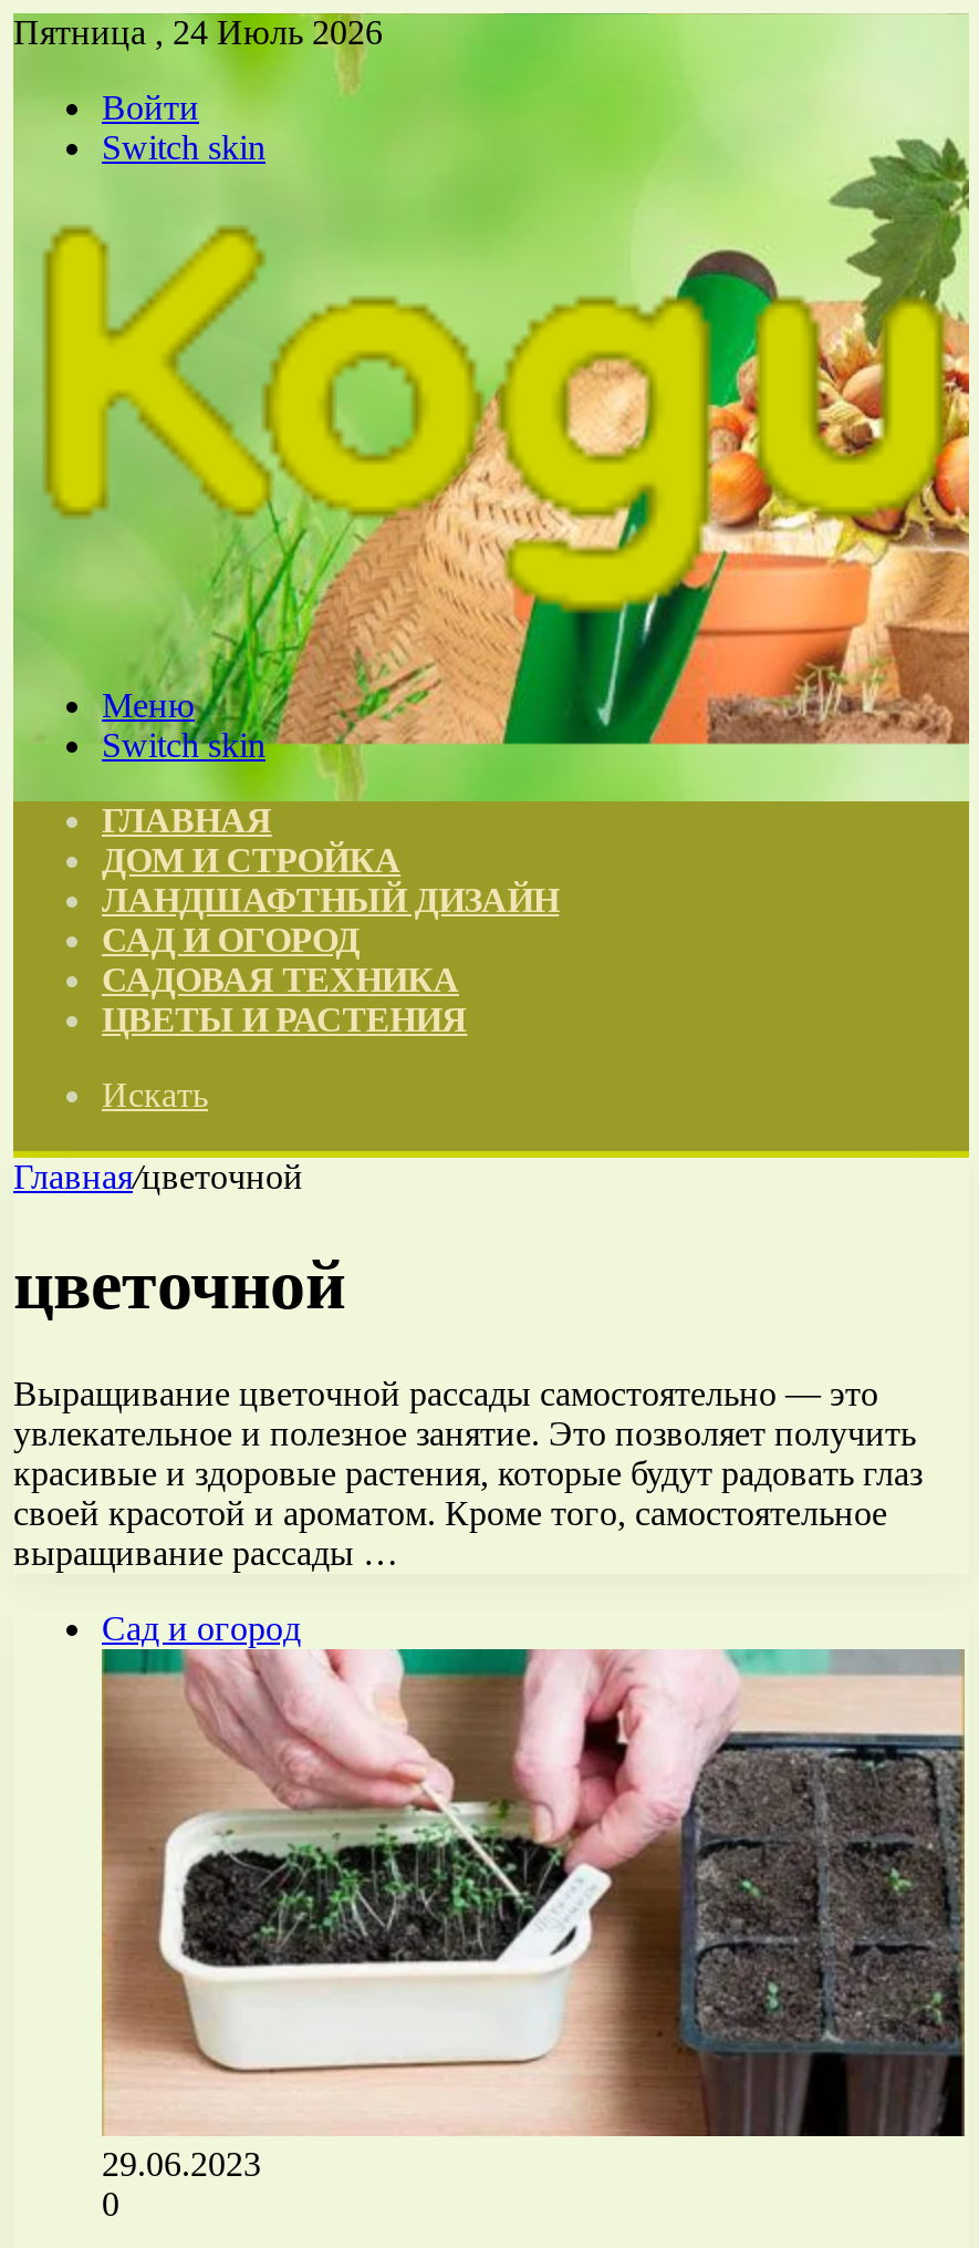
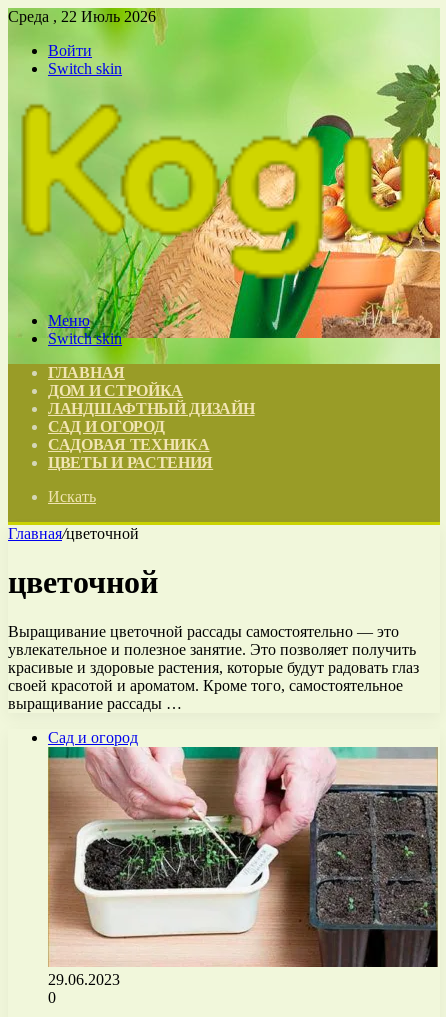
[13,13,383,51] Пятница , 24 Июль 2026 -> [8,8,156,25] Среда , 22 Июль 2026

